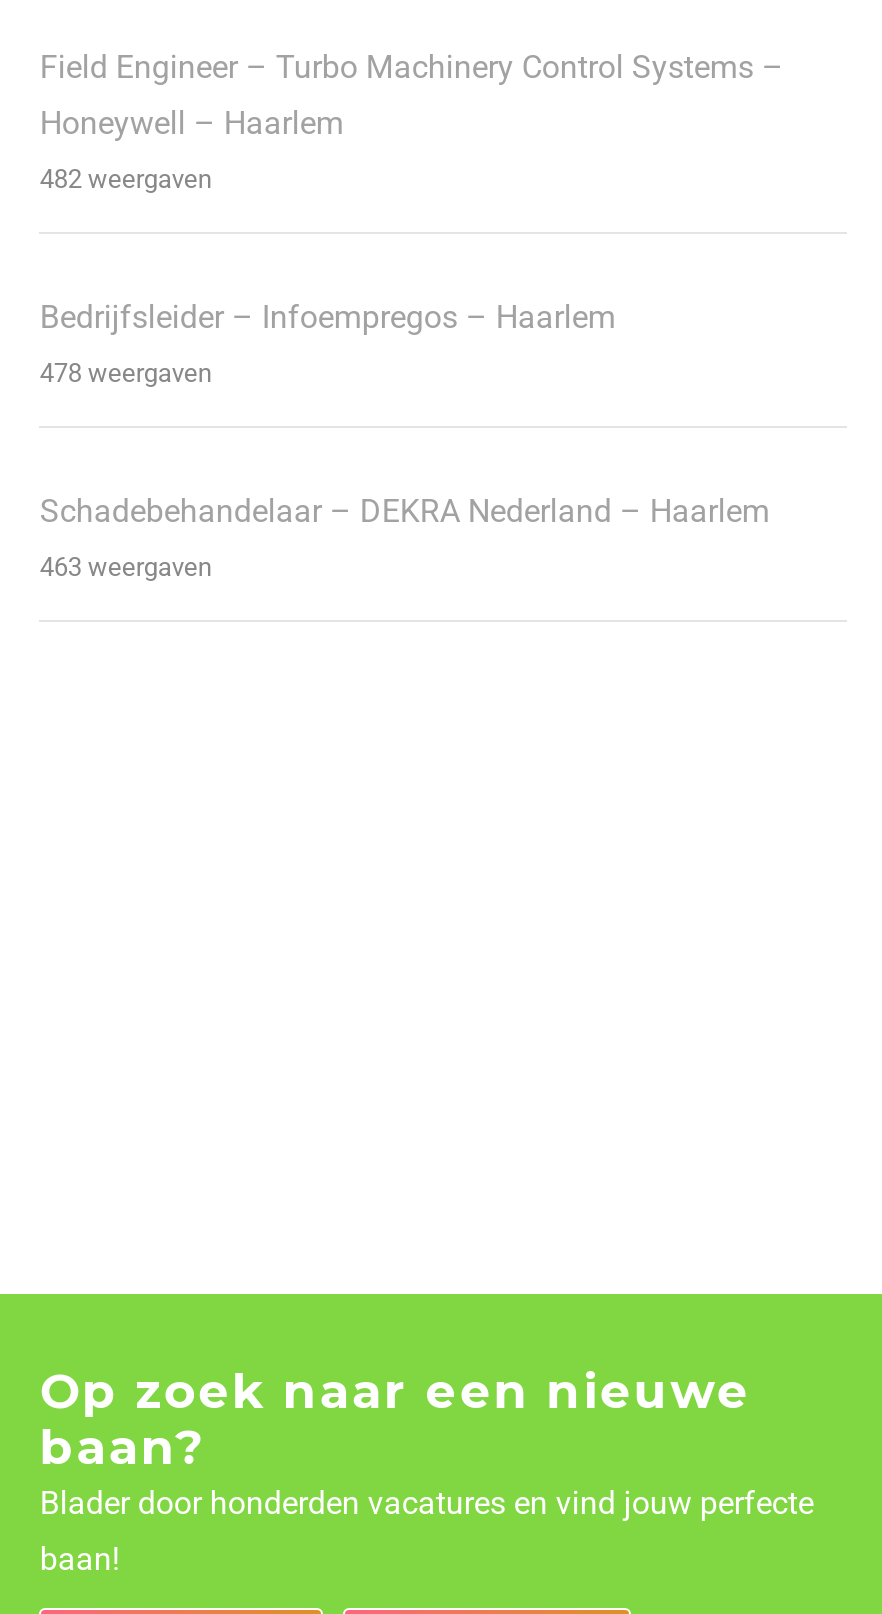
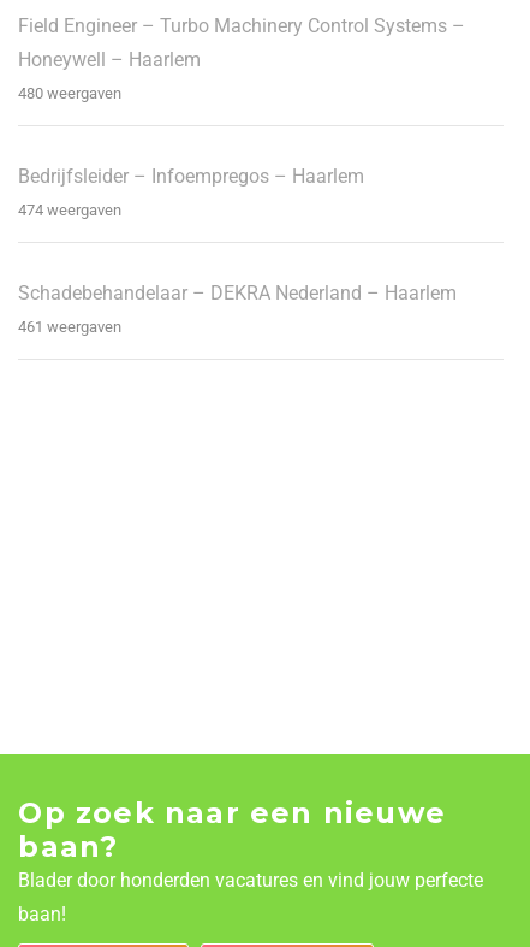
[40,164,212,194] 482 weergaven -> [19,85,122,103] 480 weergaven
[40,358,212,388] 478 weergaven -> [19,201,122,219] 474 weergaven
[40,552,212,582] 463 weergaven -> [19,318,122,336] 461 weergaven

